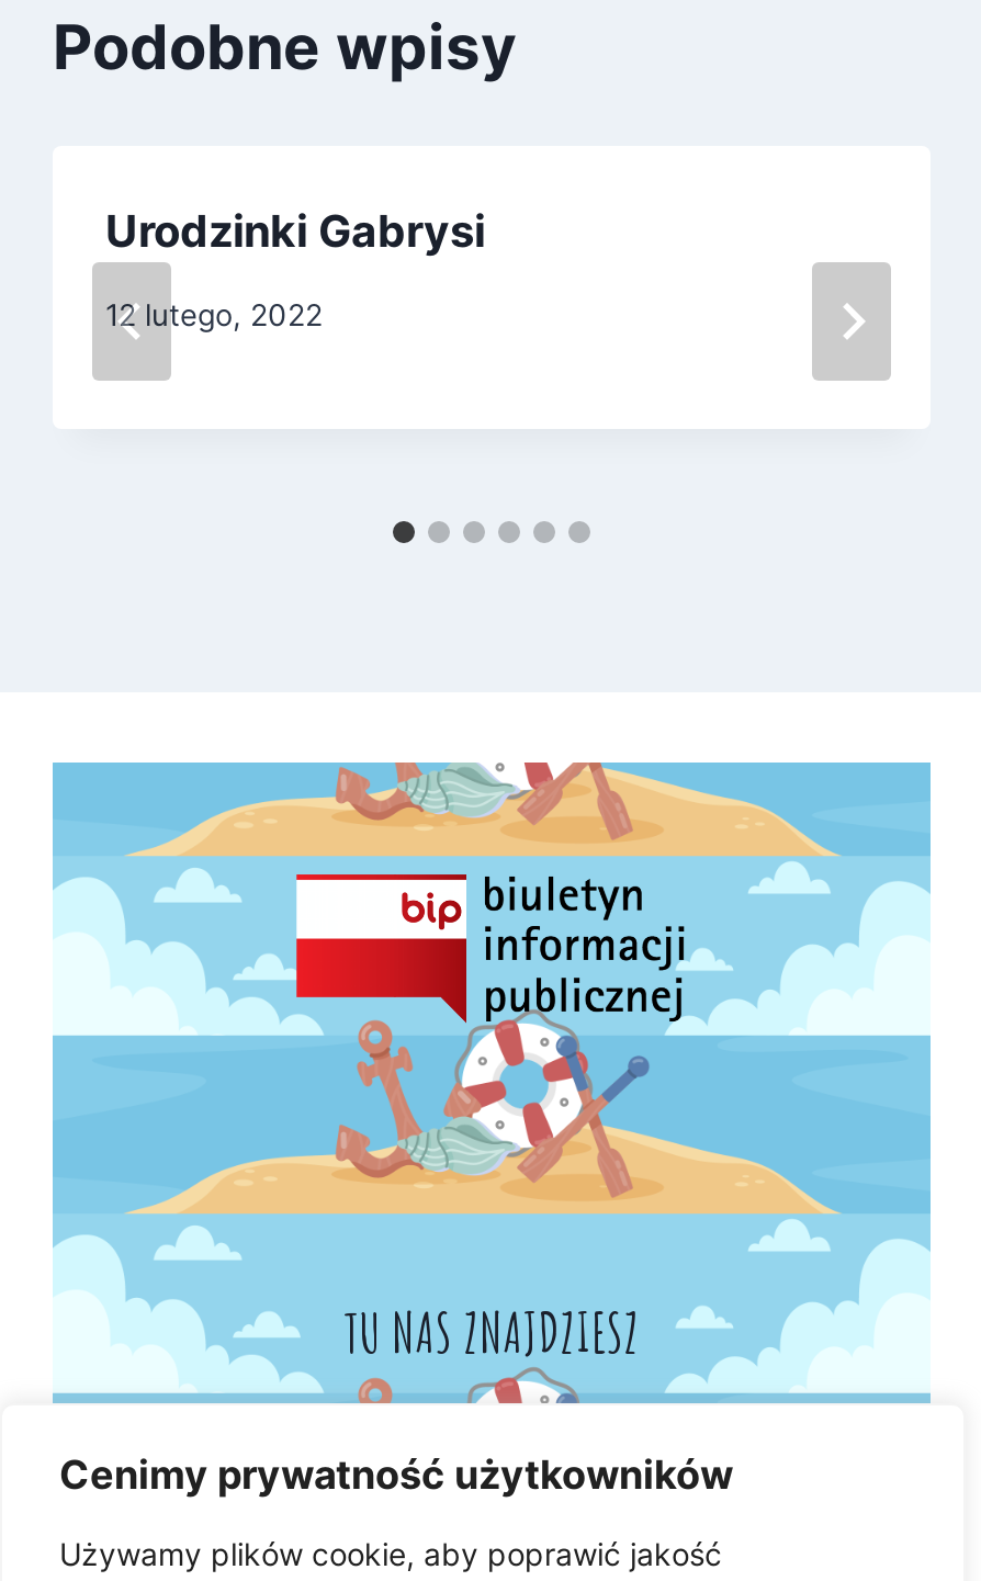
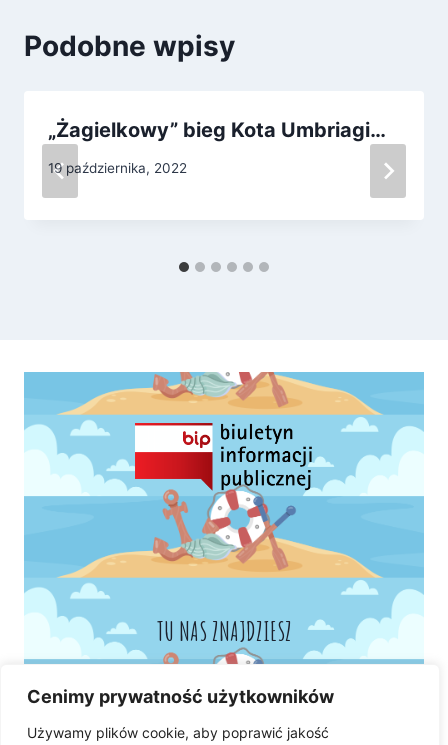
[105,205,485,258] Urodzinki Gabrysi -> [48,118,386,142] „Żagielkowy” bieg Kota Umbriagi…
[105,298,323,334] 12 lutego, 2022 -> [48,160,187,176] 19 października, 2022

